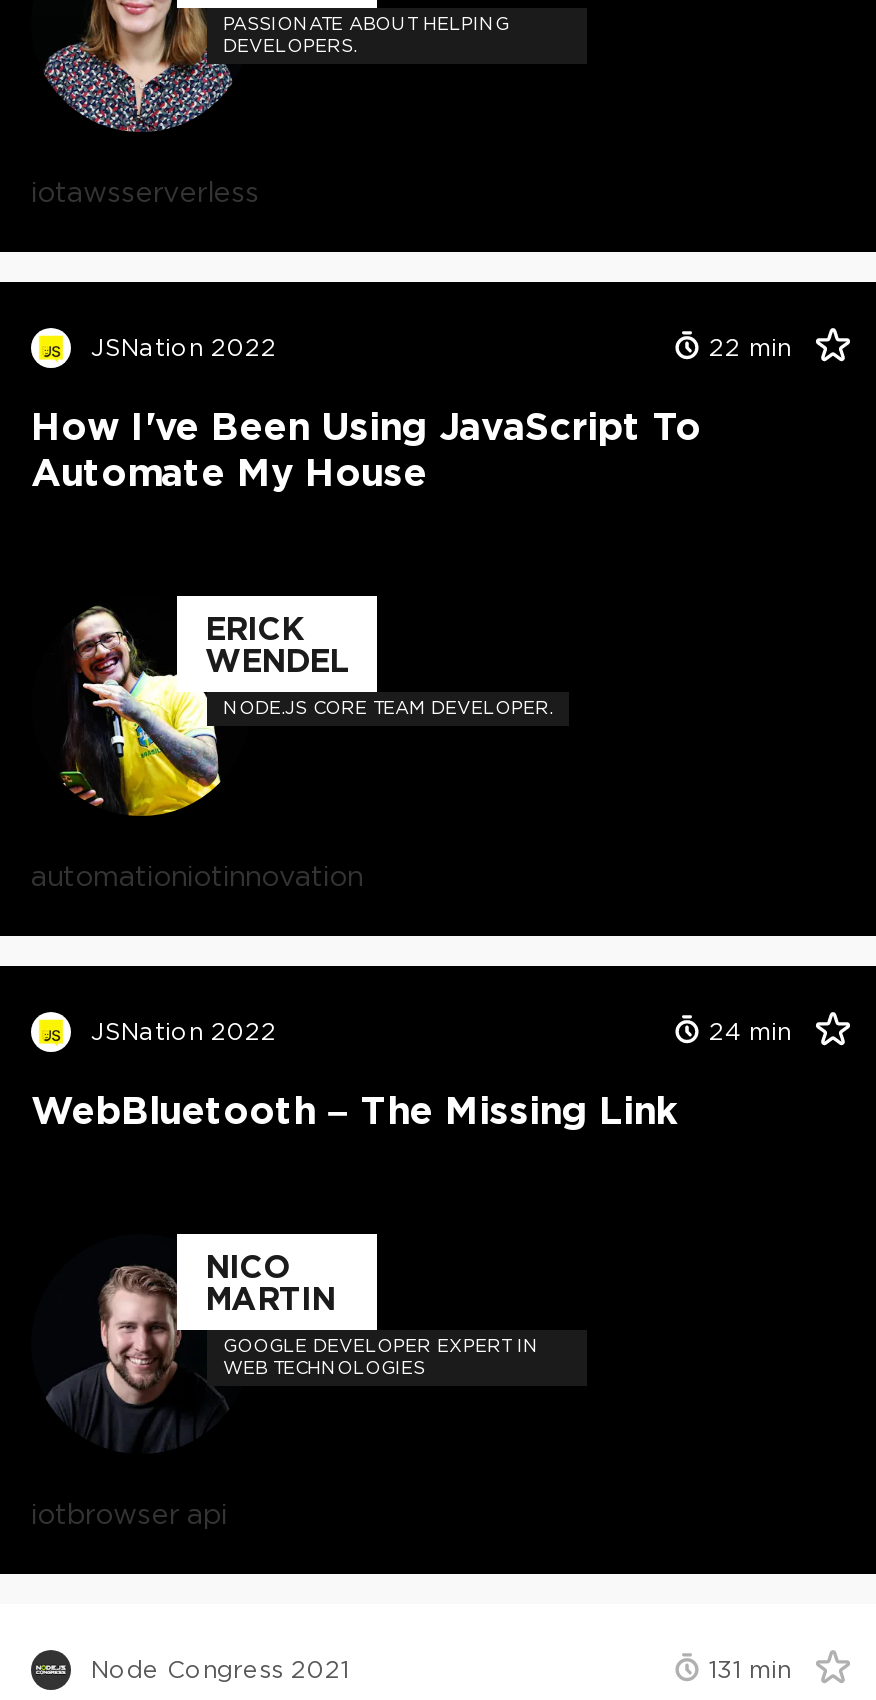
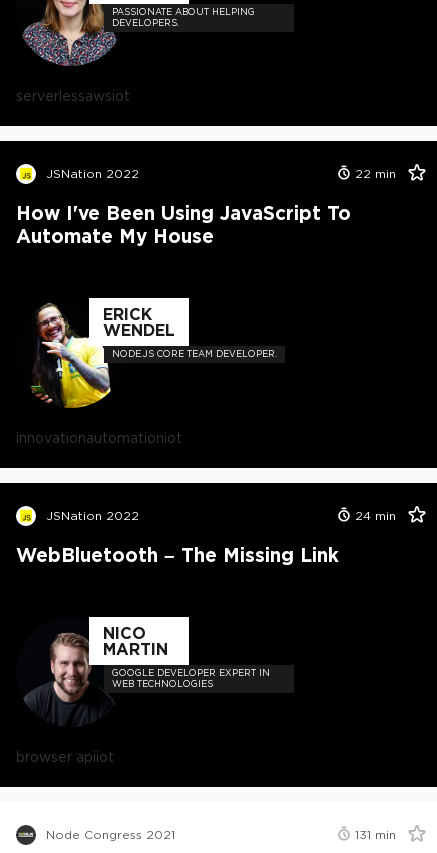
[31,176,259,208] iotawsserverless -> [16,88,130,104] serverlessawsiot
[31,860,363,892] automationiotinnovation -> [16,430,182,446] innovationautomationiot
[31,1498,227,1530] iotbrowser api -> [16,749,114,765] browser apiiot

